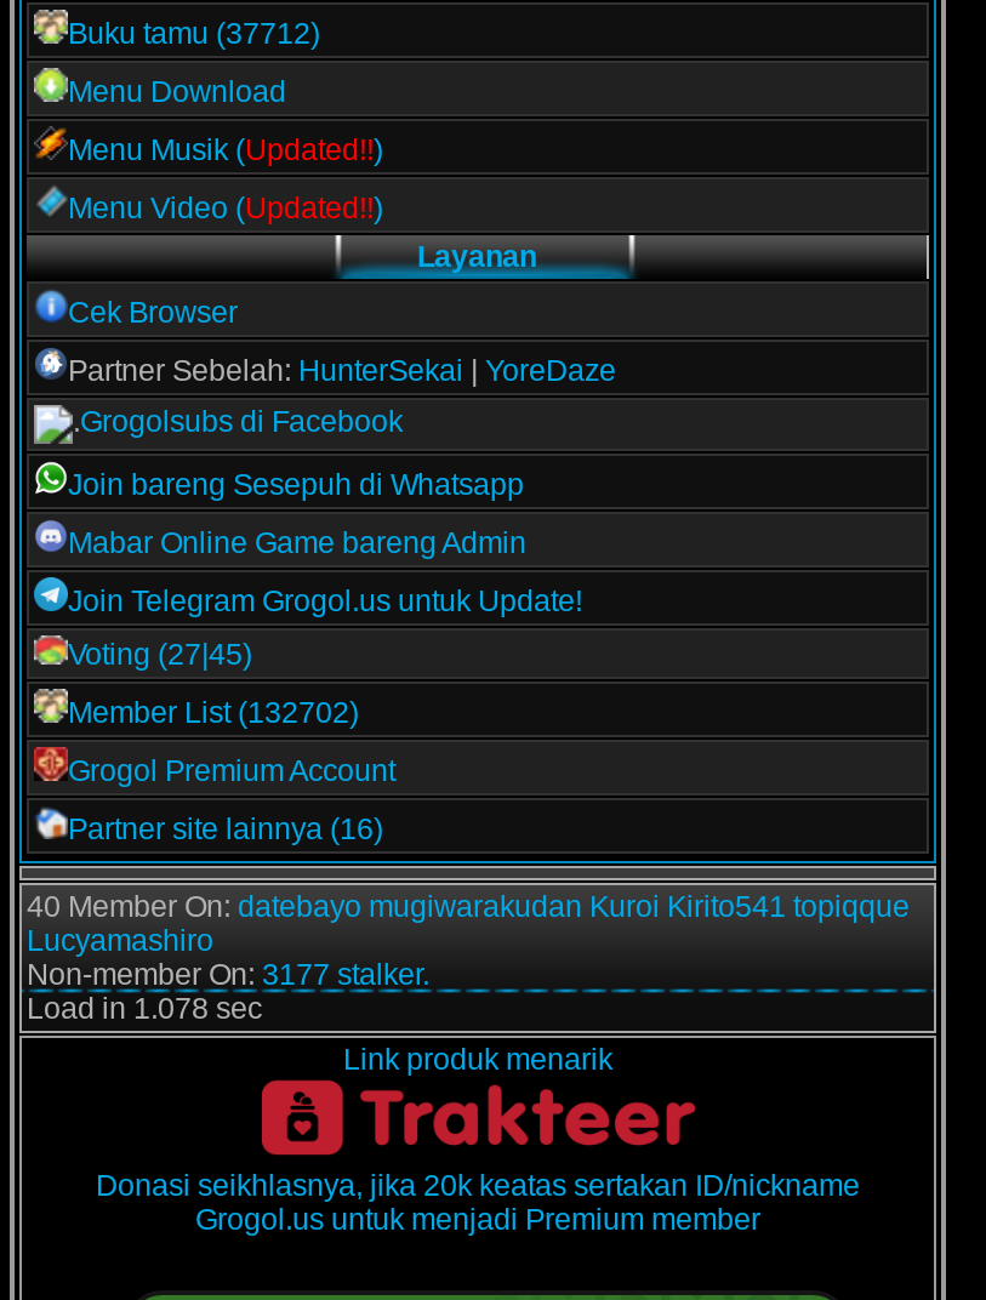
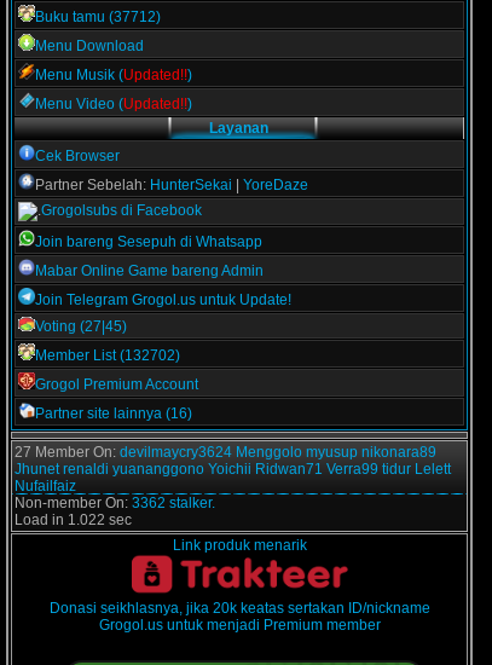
[27,891,910,1026] 40 Member On: datebayo mugiwarakudan Kuroi Kirito541 topiqque | Lucyamashiro | Non-member On: 3177 stalker. | Load in 1.078 sec -> [15,444,451,529] 27 Member On: devilmaycry3624 Menggolo myusup nikonara89 | Jhunet renaldi yuananggono Yoichii Ridwan71 Verra99 tidur Lelett | Nufailfaiz | Non-member On: 3362 stalker. | Load in 1.022 sec

